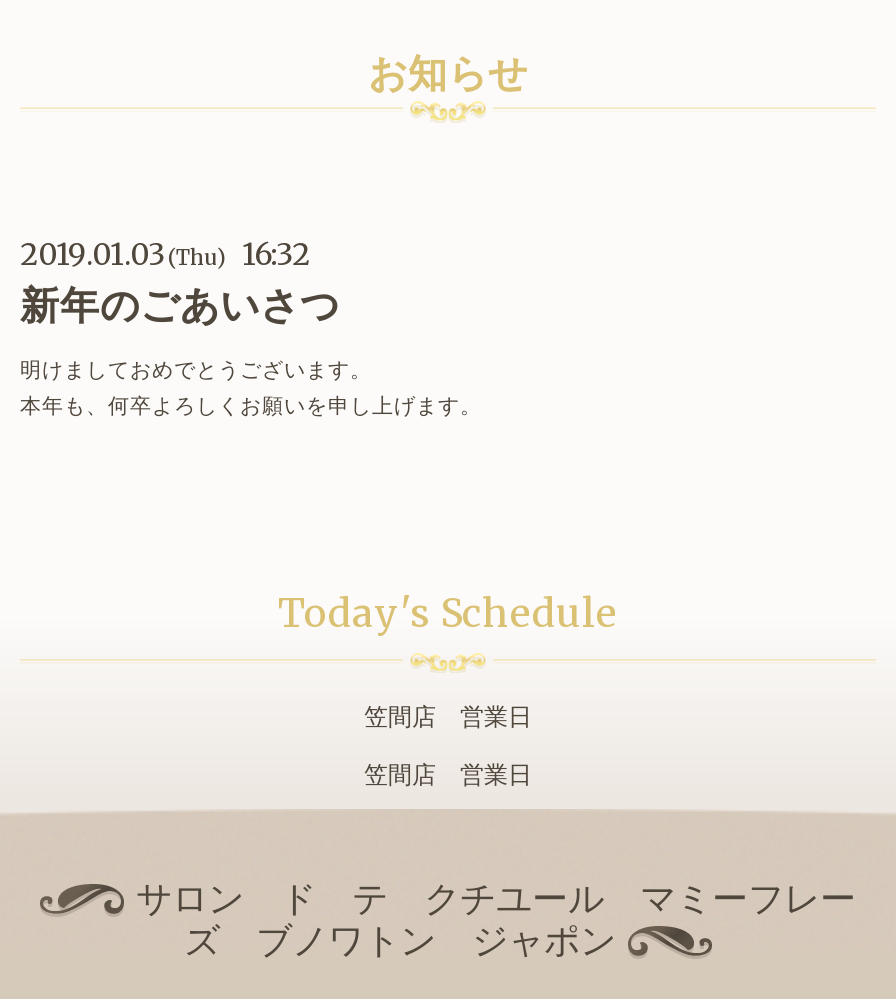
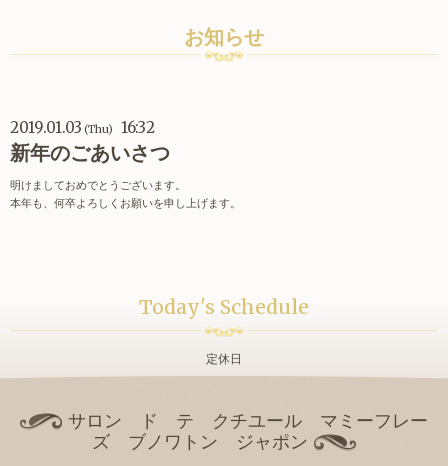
[364,701,532,790] 笠間店 営業日 | 笠間店 営業日 -> [206,351,242,366] 定休日

